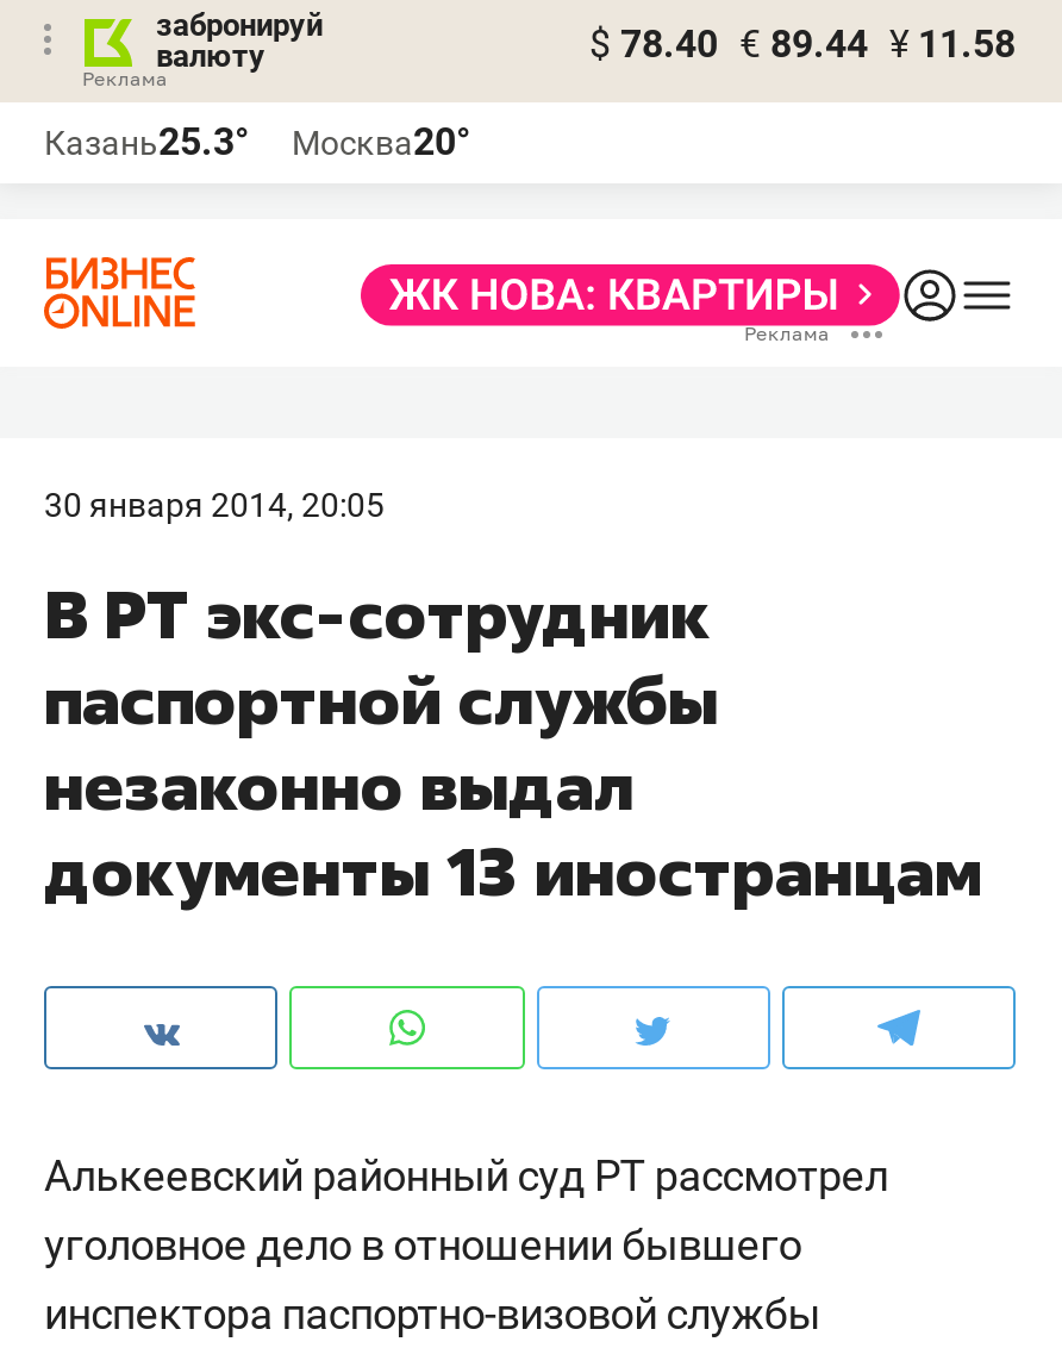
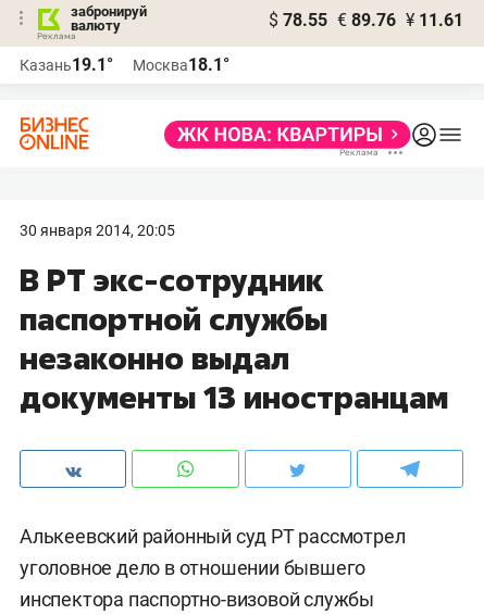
[589,21,1016,67] $ 78.40 € 89.44 ¥ 11.58 -> [269,10,463,30] $ 78.55 € 89.76 ¥ 11.61
[44,119,249,164] Казань25.3° -> [20,54,113,75] Казань19.1°
[292,119,470,164] Москва20° -> [133,54,229,75] Москва18.1°

